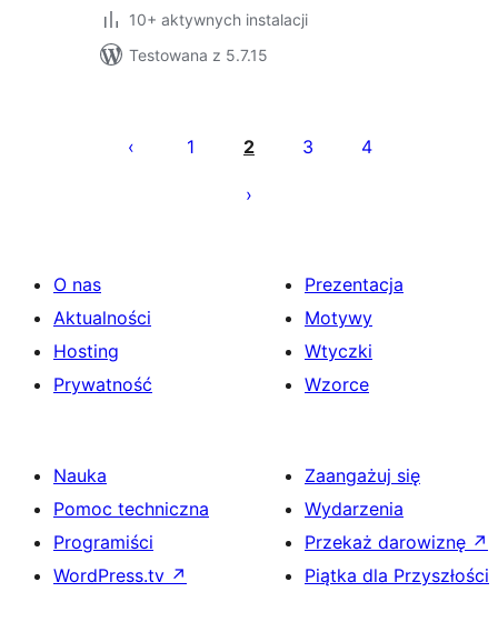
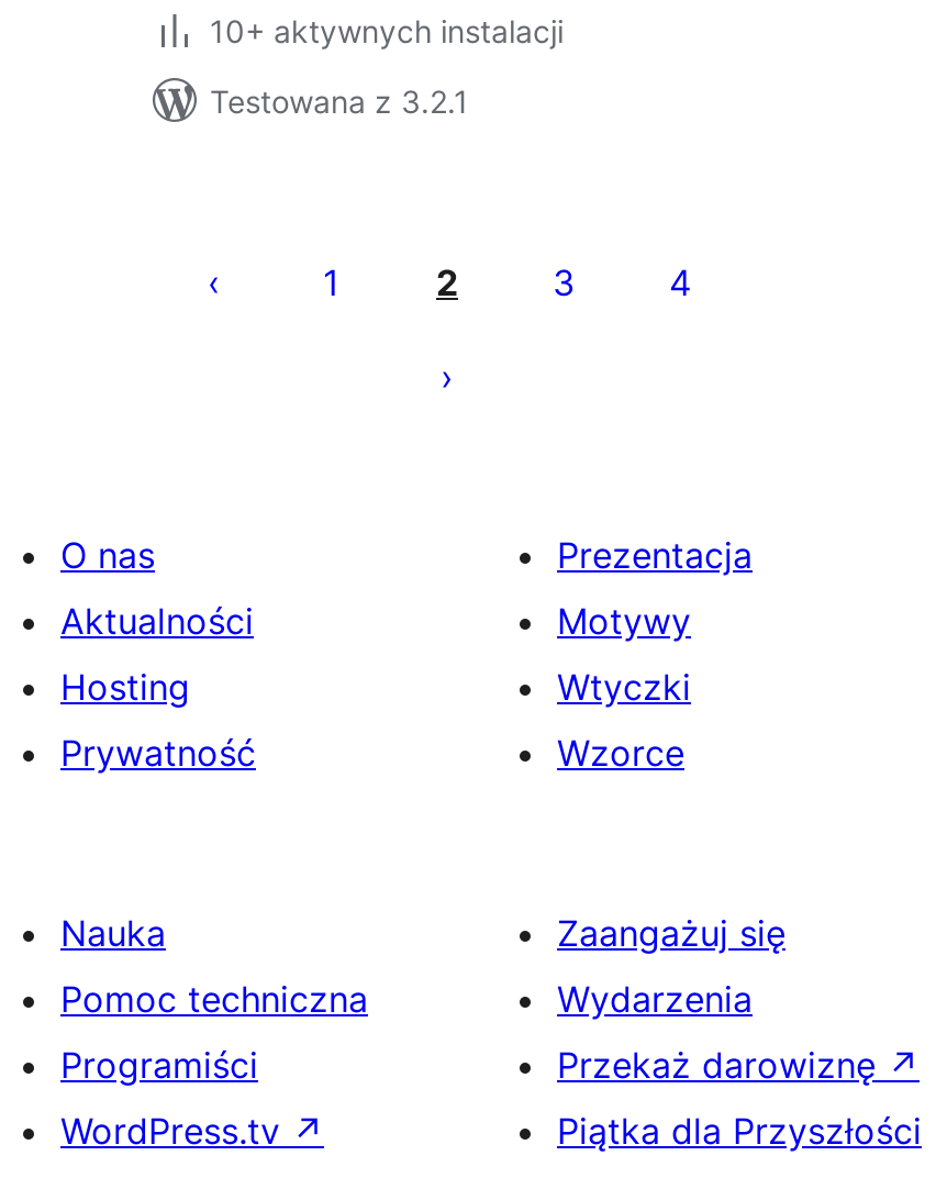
[129,46,268,64] Testowana z 5.7.15 -> [210,82,469,120] Testowana z 3.2.1

